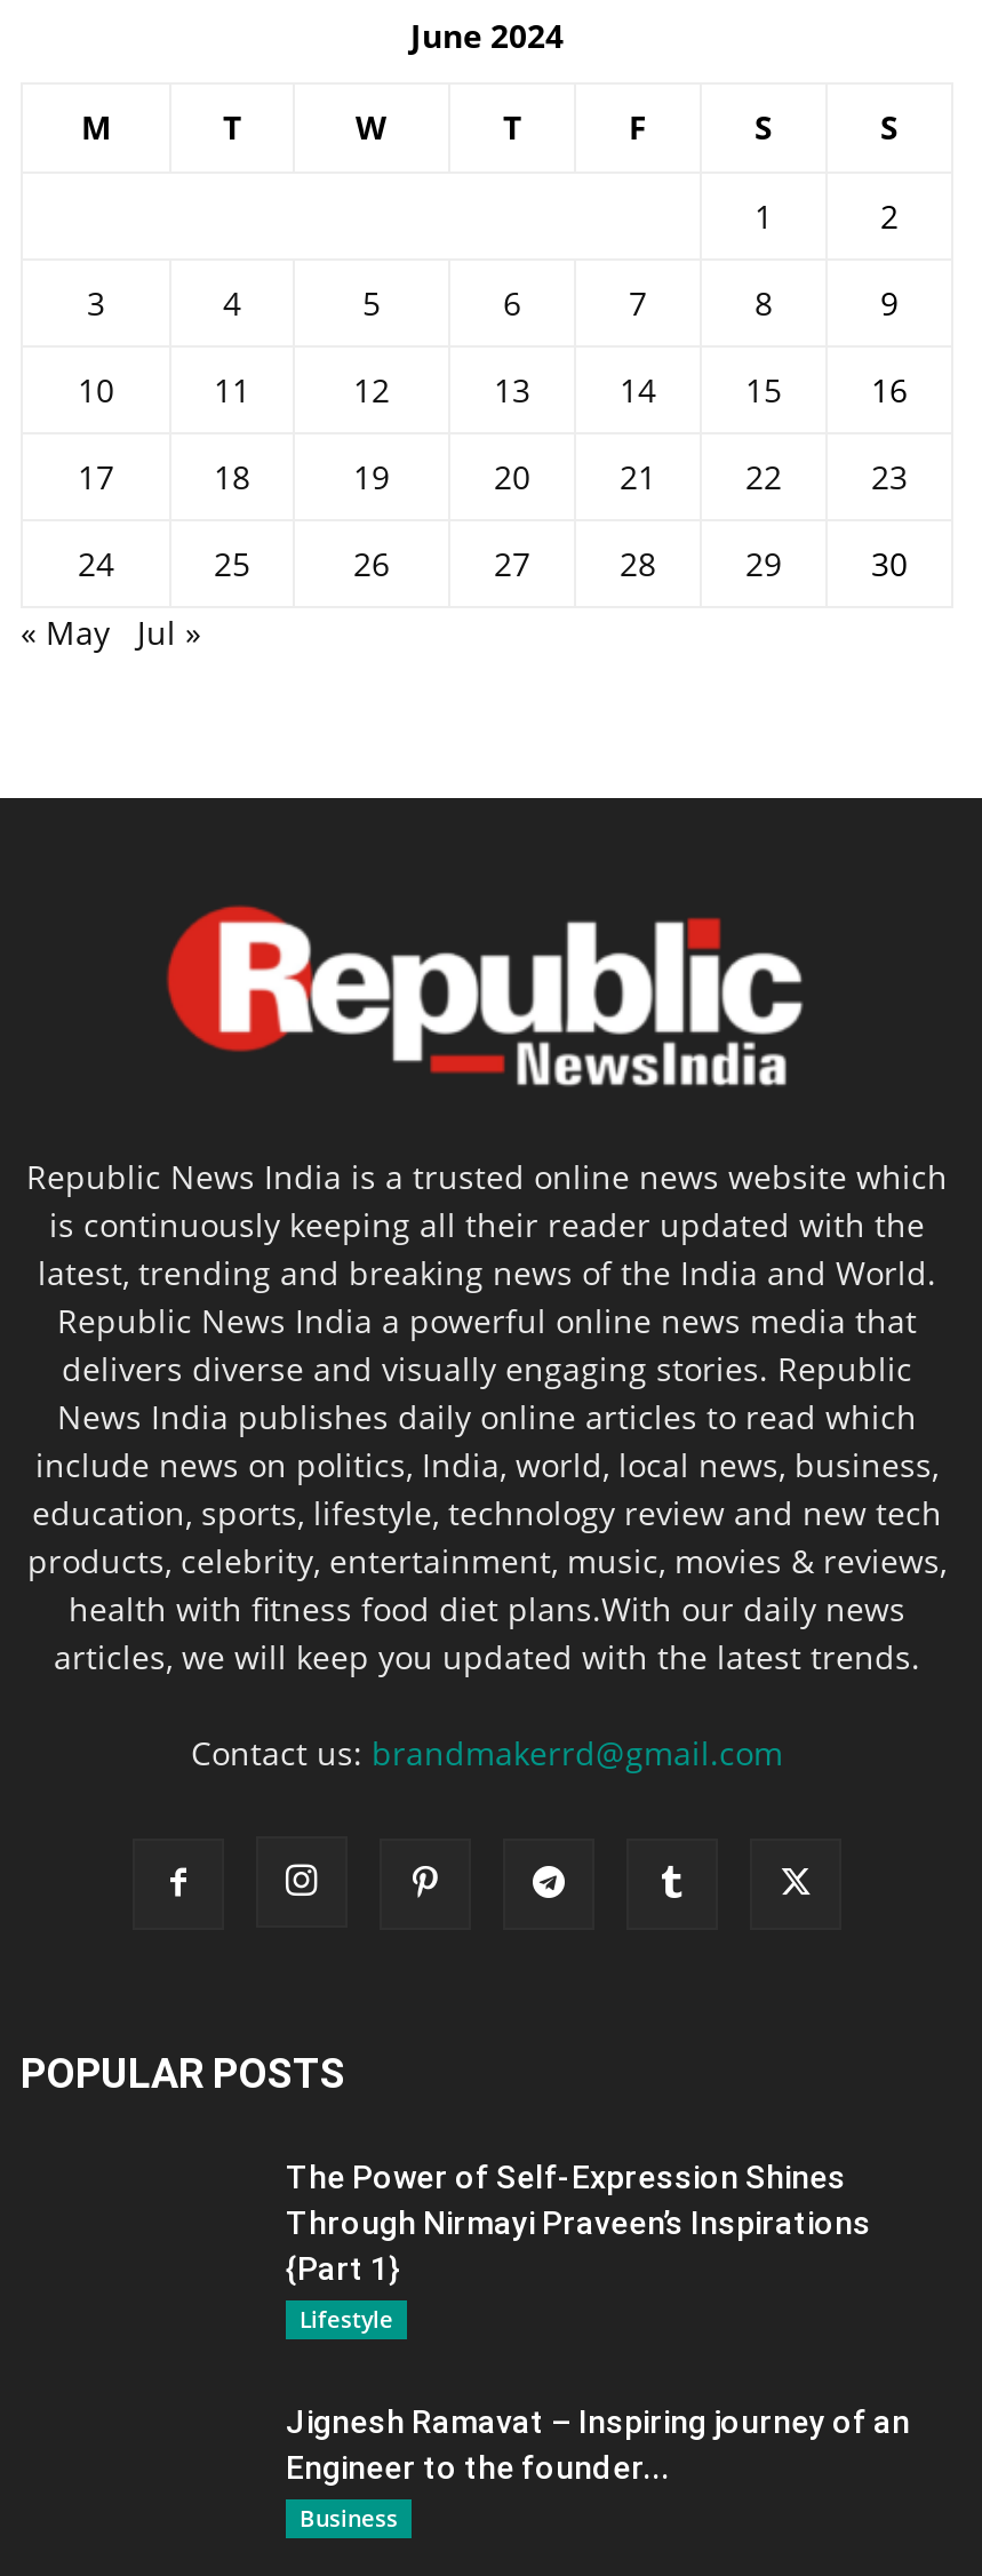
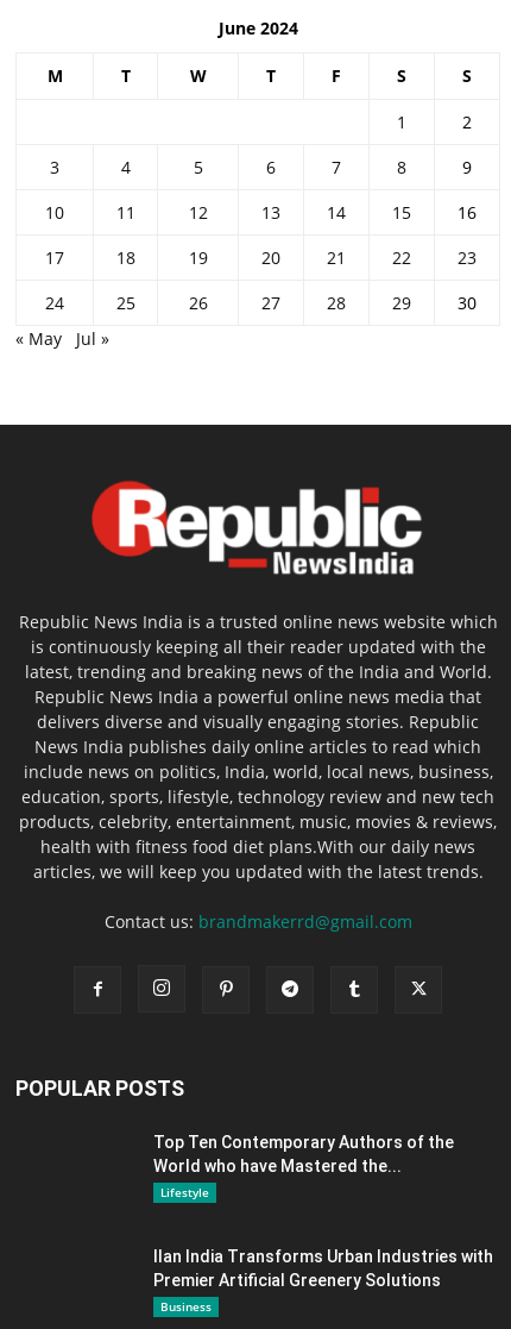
[286,2158,871,2286] The Power of Self-Expression Shines | Through Nirmayi Praveen’s Inspirations | {Part 1} -> [153,1132,454,1175] Top Ten Contemporary Authors of the | World who have Mastered the...
[286,2402,910,2485] Jignesh Ramavat – Inspiring journey of an | Engineer to the founder... -> [153,1246,493,1289] Ilan India Transforms Urban Industries with | Premier Artificial Greenery Solutions

